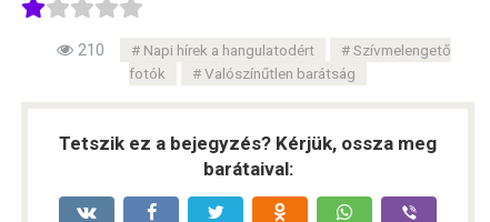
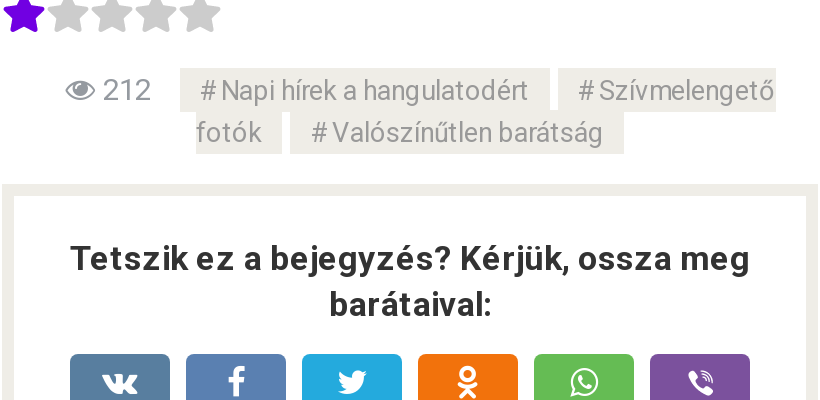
[73,40,104,60] 210 -> [95,72,151,108] 212

